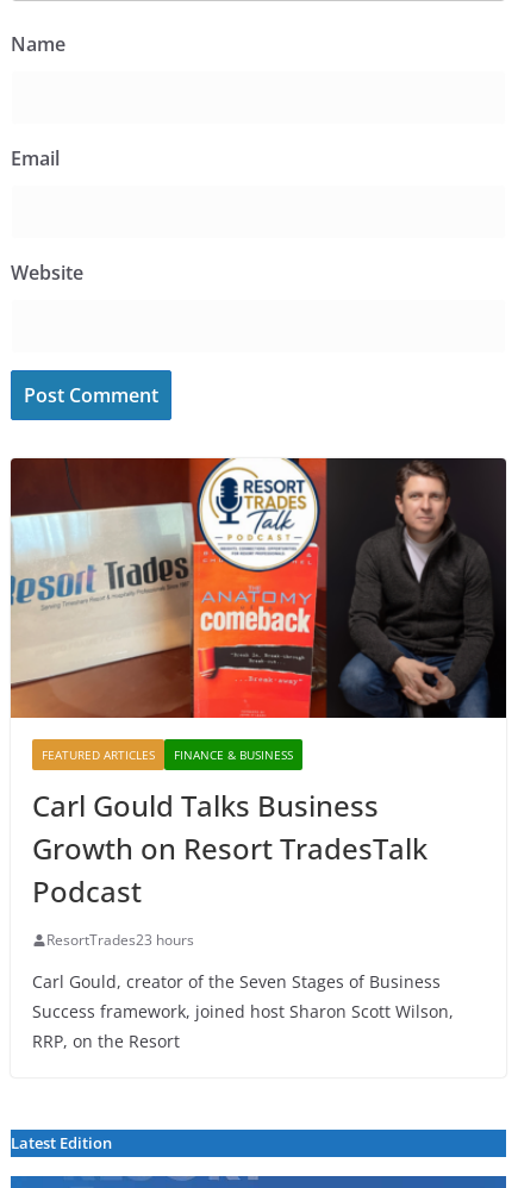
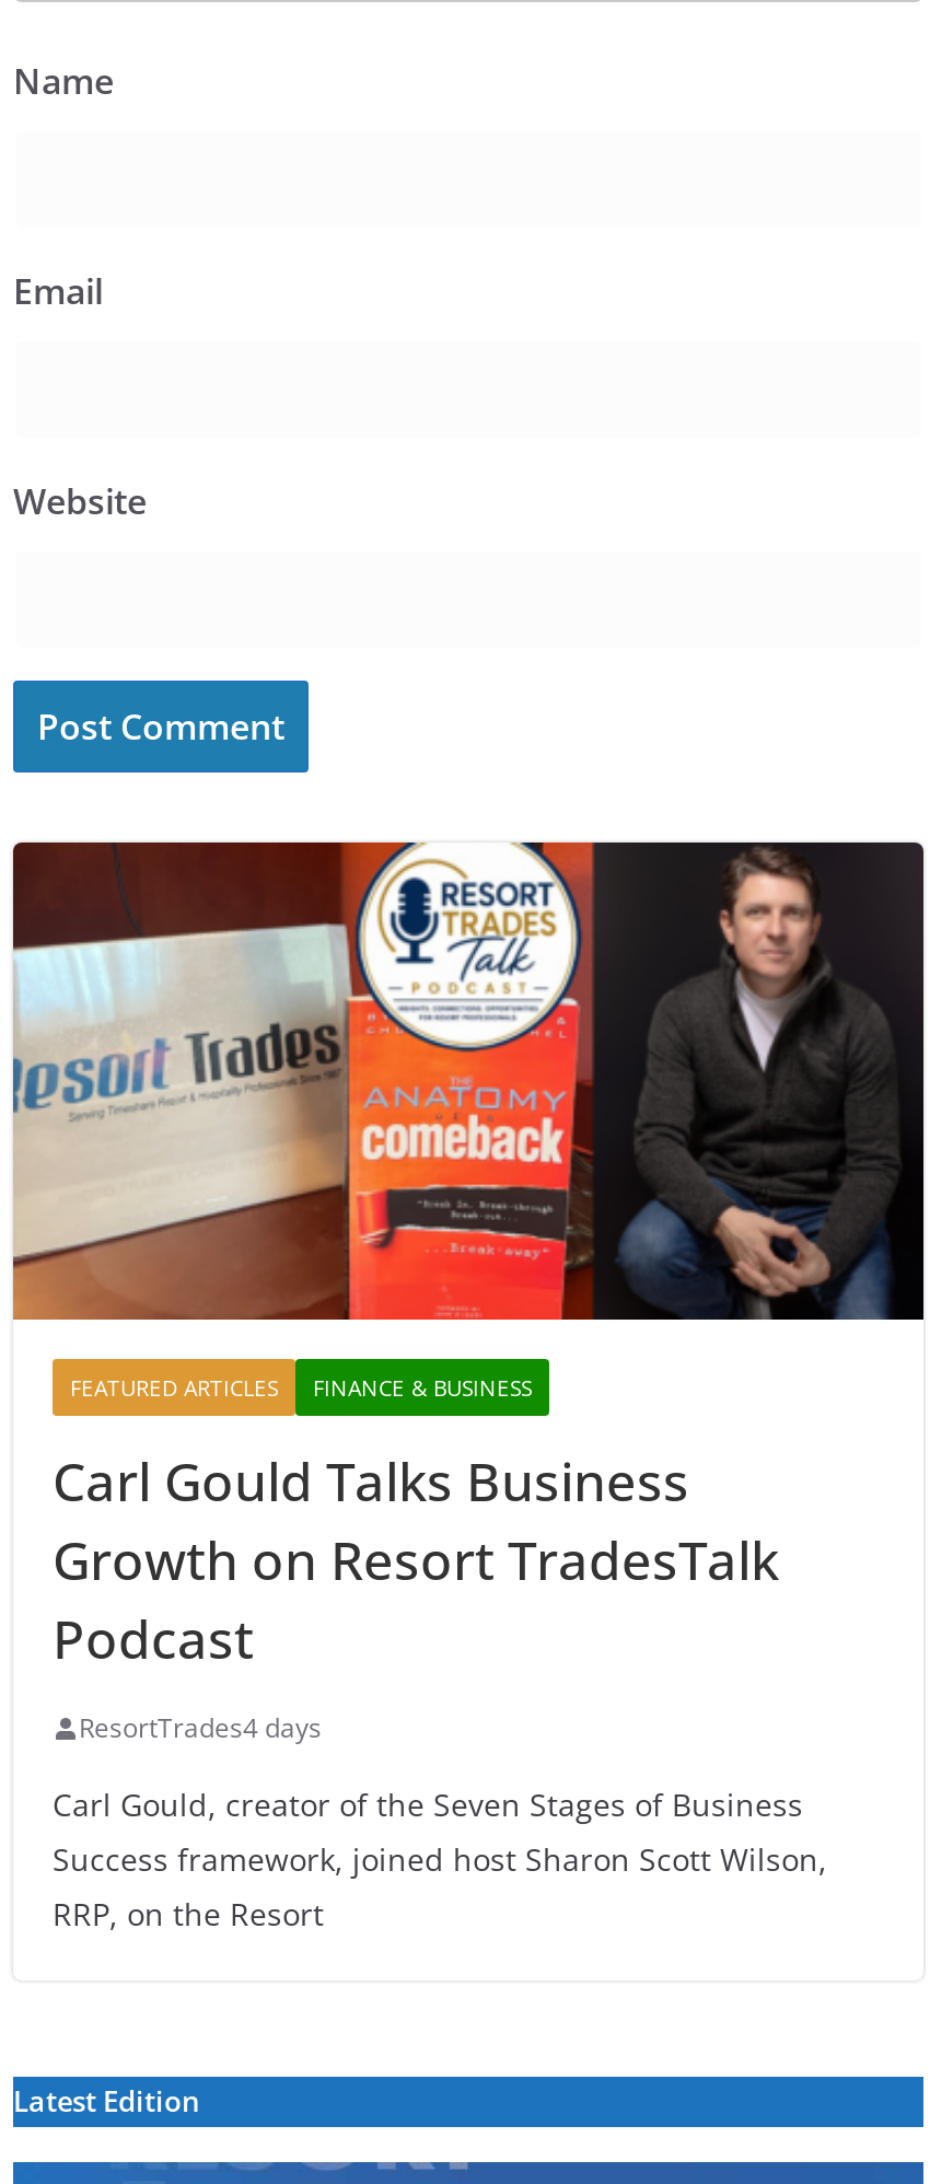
[46,930,194,950] ResortTrades23 hours -> [79,1710,322,1747] ResortTrades4 days

